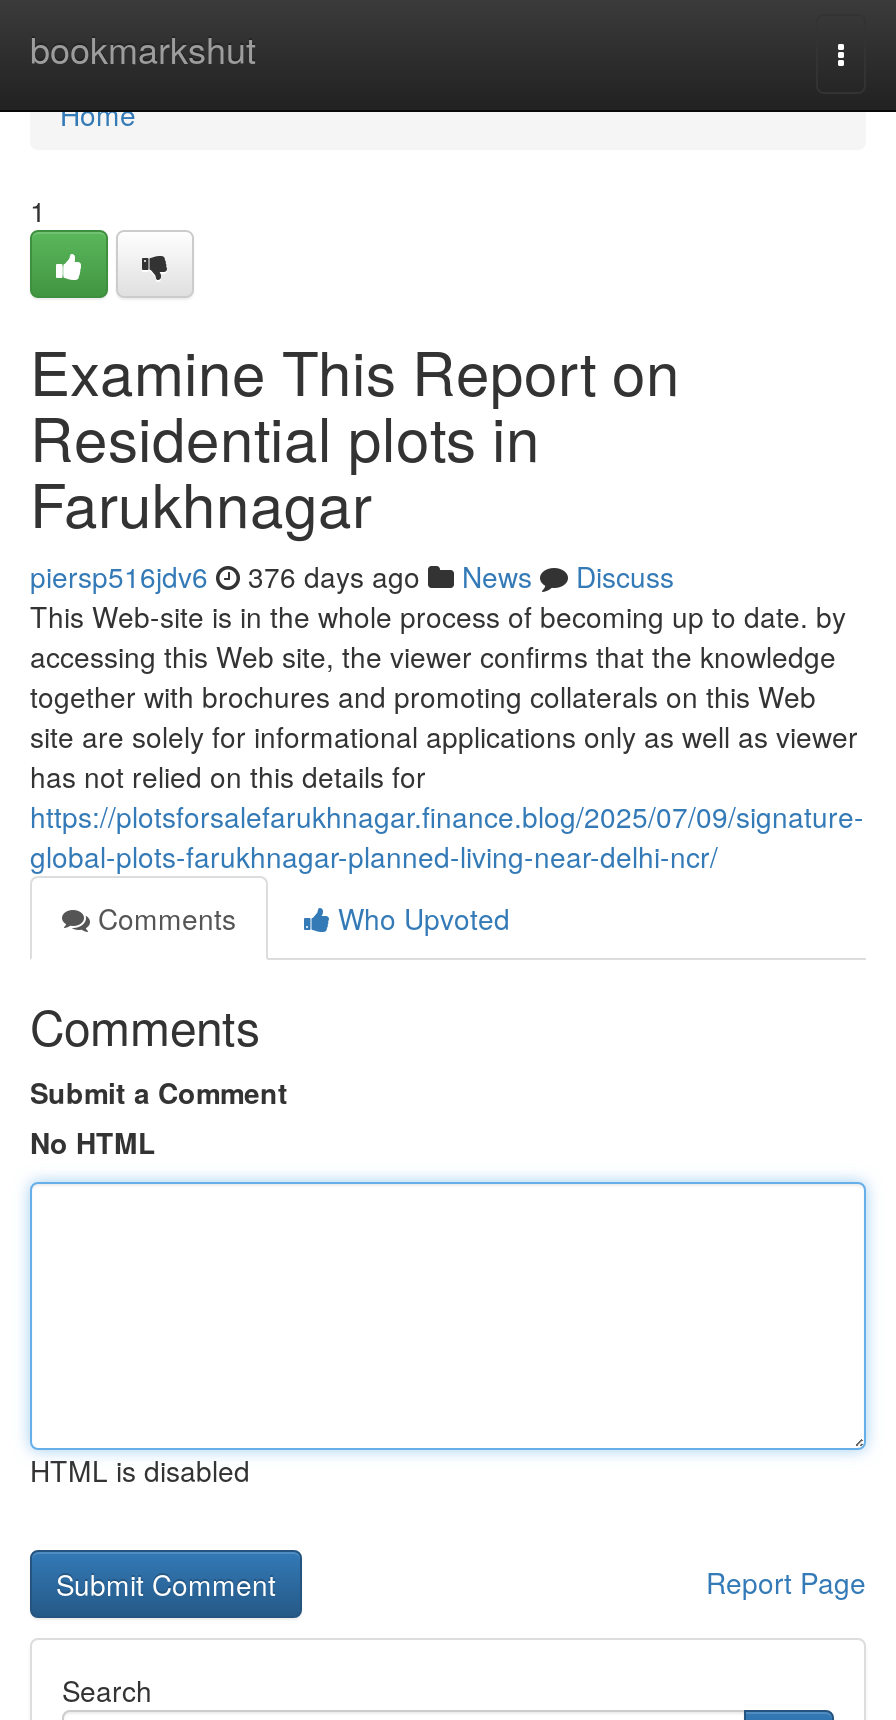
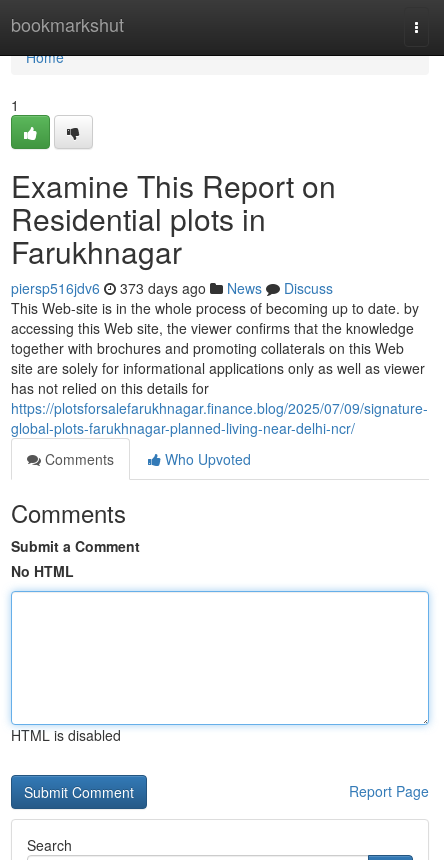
[30,556,674,596] piersp516jdv6 376 days ago News Discuss -> [11,278,333,298] piersp516jdv6 373 days ago News Discuss

